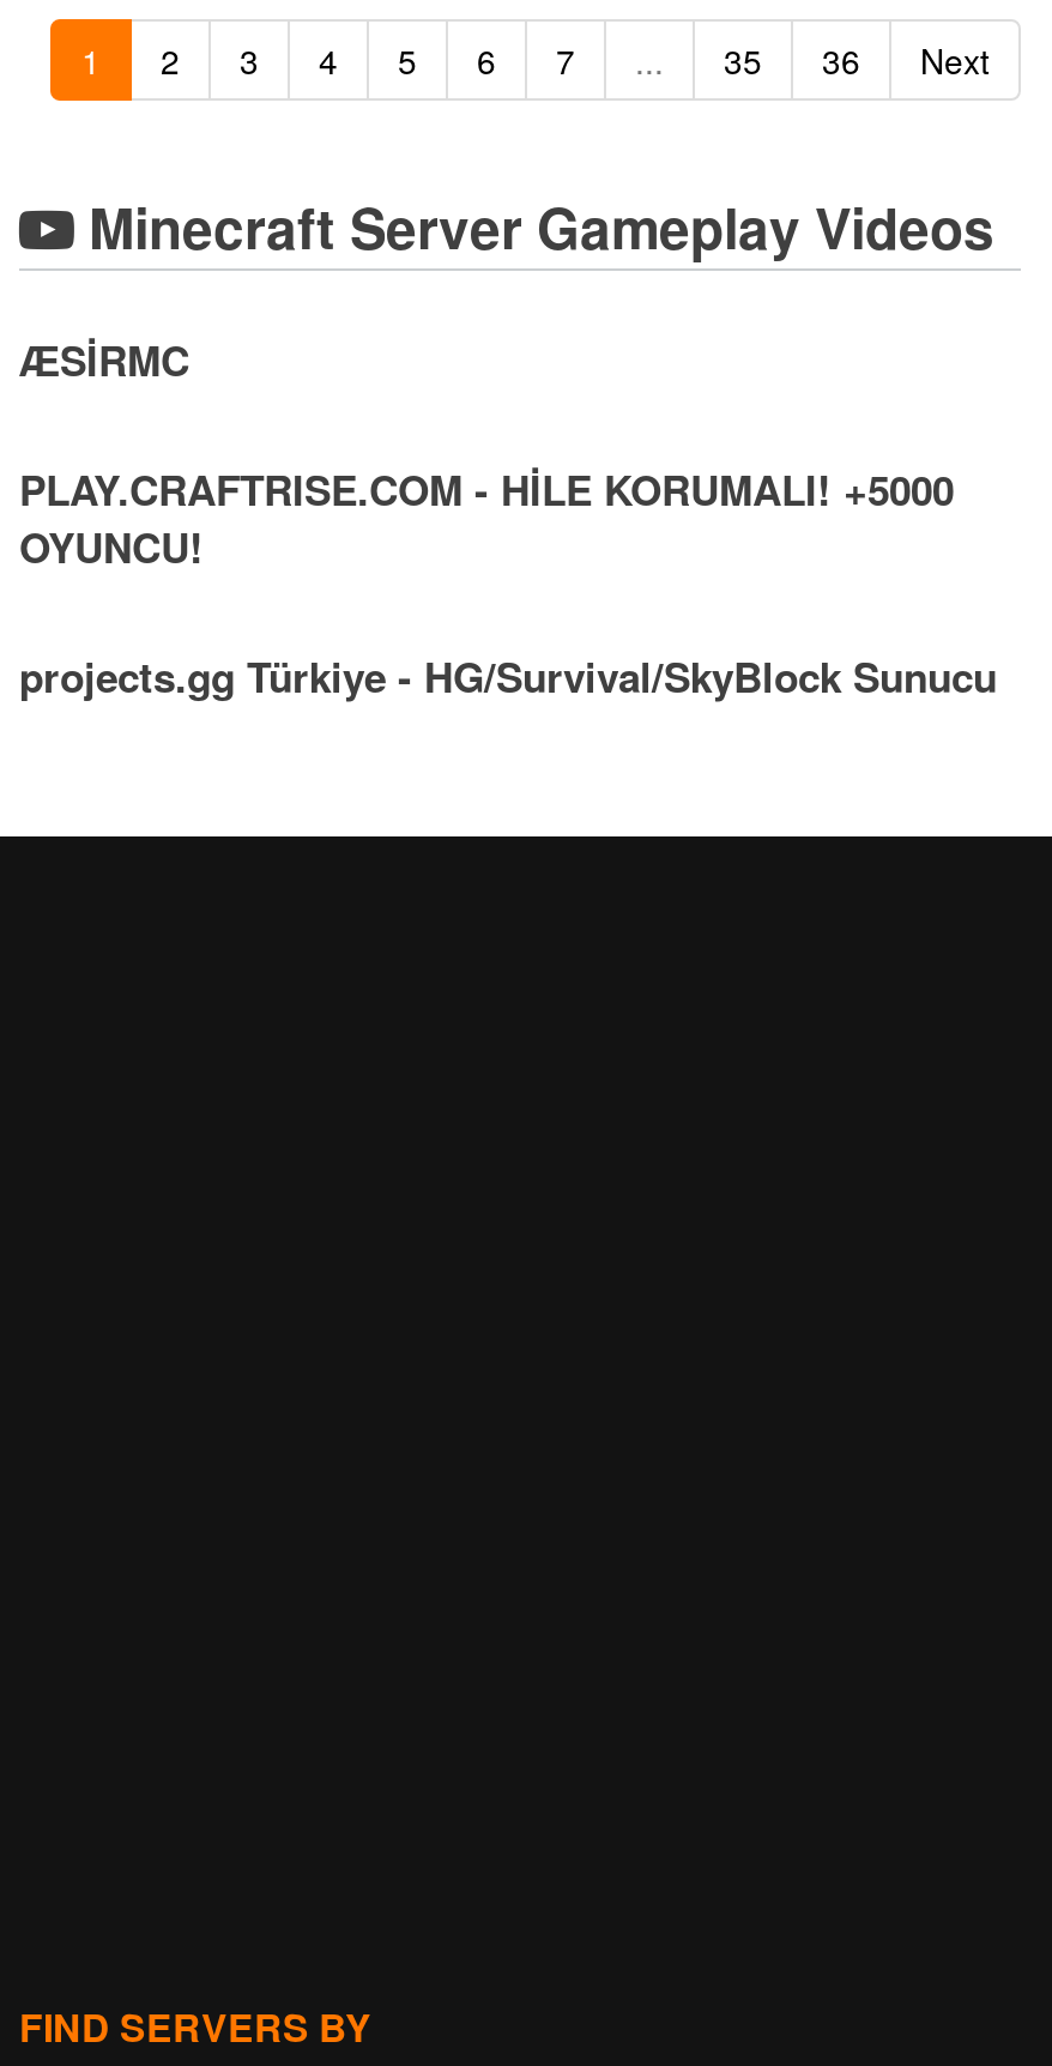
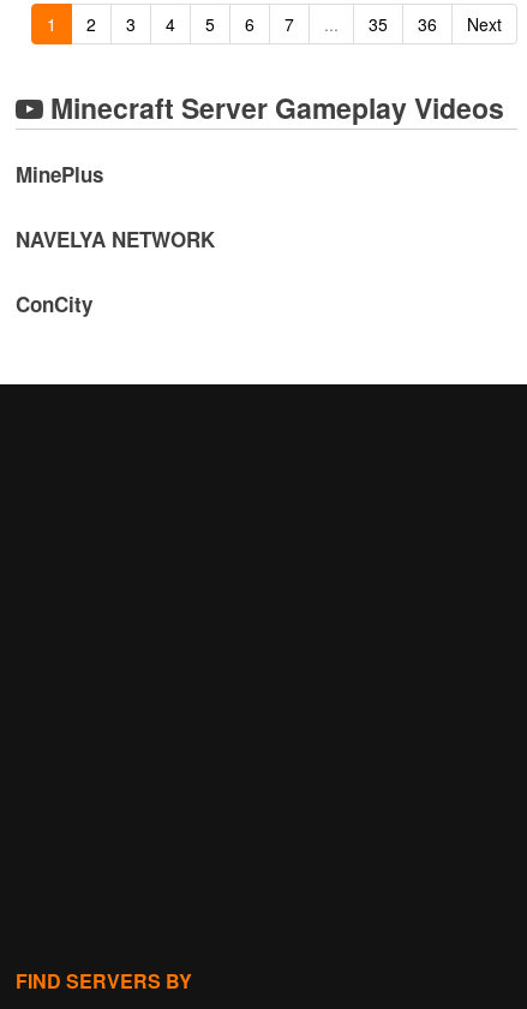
[19,331,189,388] ÆSİRMC -> [16,160,103,188] MinePlus
[19,460,954,575] PLAY.CRAFTRISE.COM - HİLE KORUMALI! +5000 | OYUNCU! -> [16,225,215,253] NAVELYA NETWORK
[19,647,997,704] projects.gg Türkiye - HG/Survival/SkyBlock Sunucu -> [16,289,92,318] ConCity

